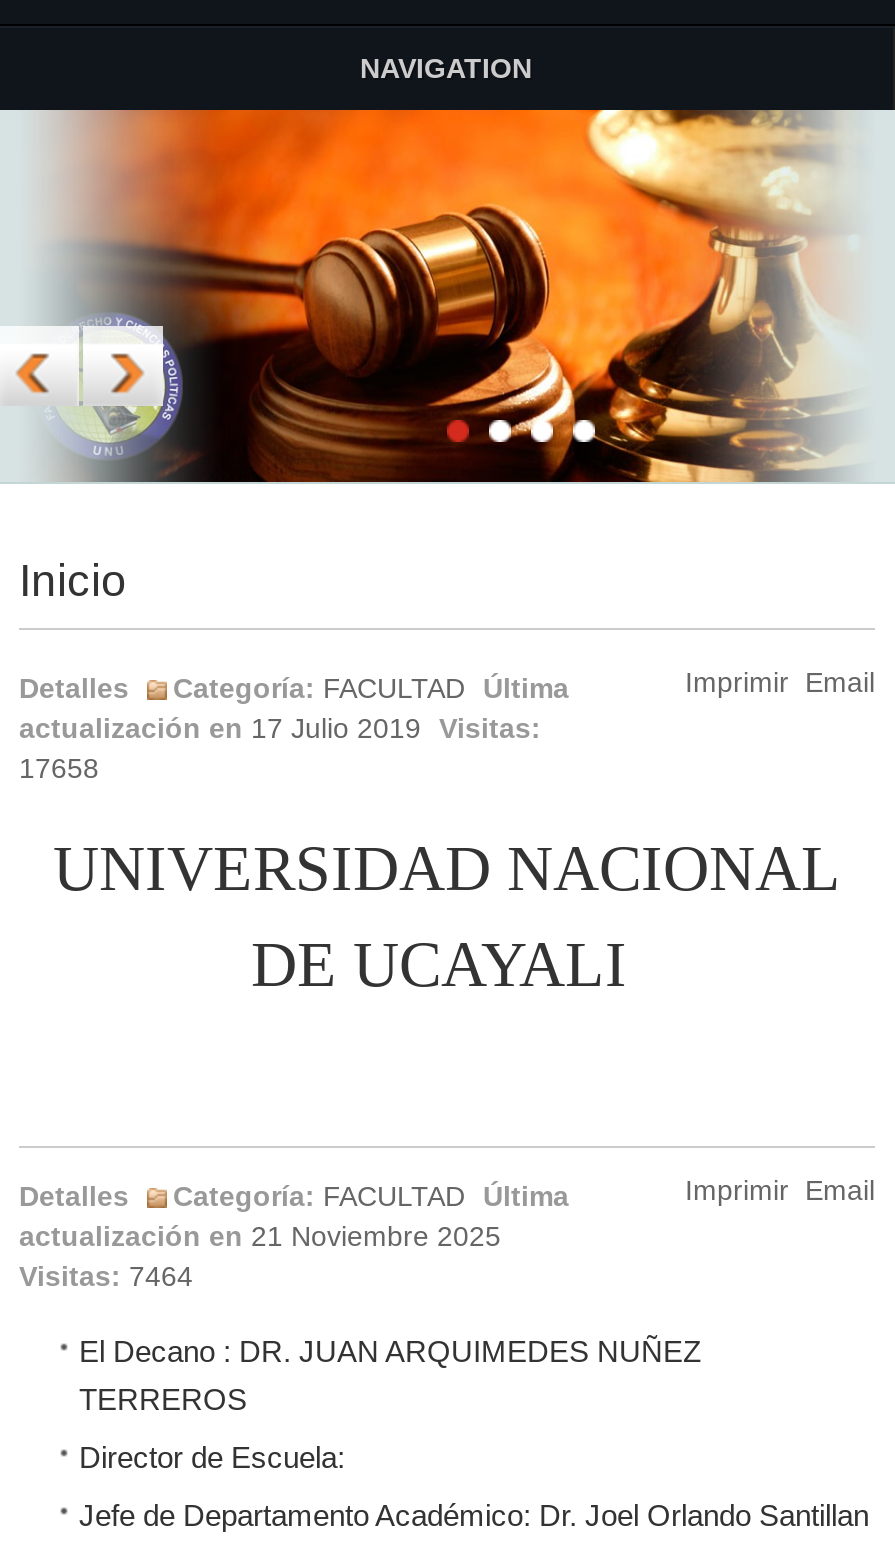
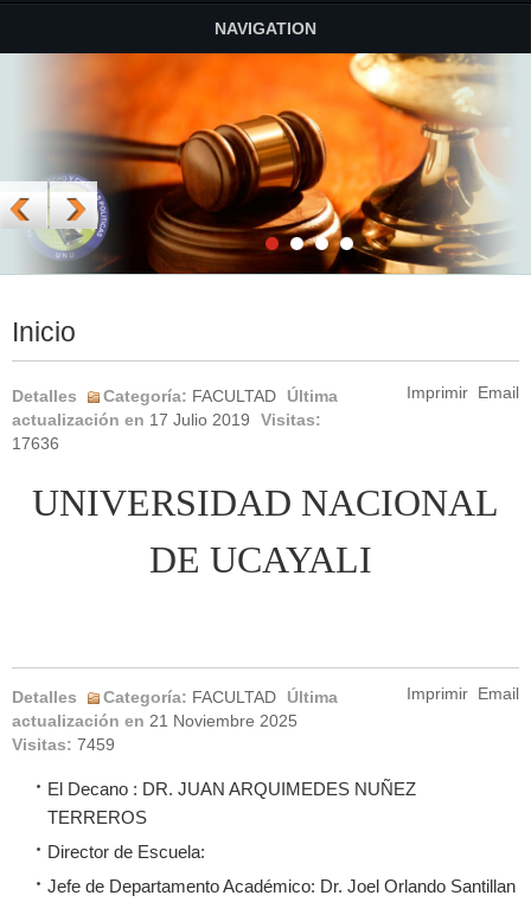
[19,755,99,785] 17658 -> [12,435,59,453] 17636
[19,1263,193,1293] Visitas: 7464 -> [12,736,115,754] Visitas: 7459

